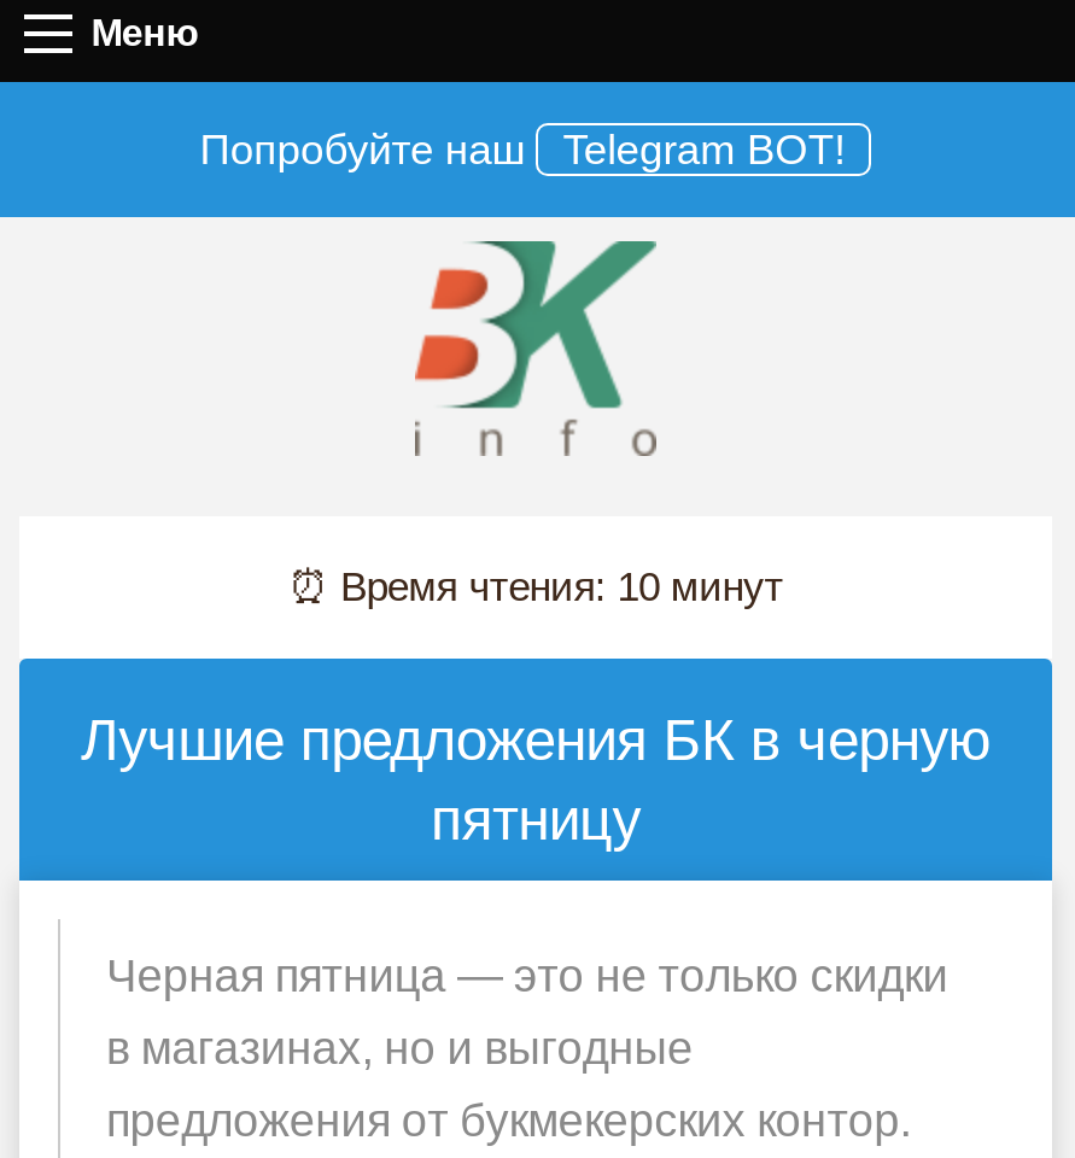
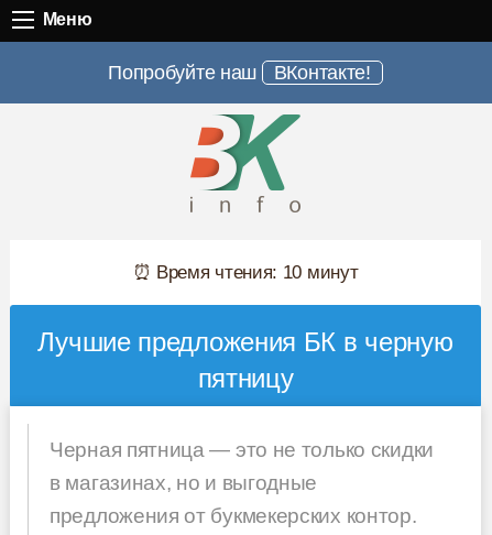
[200,125,845,173] Попробуйте наш Telegram BOT! -> [108,61,371,83] Попробуйте наш ВКонтакте!

